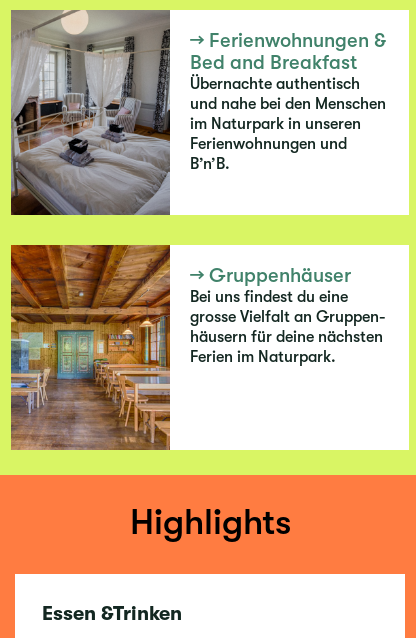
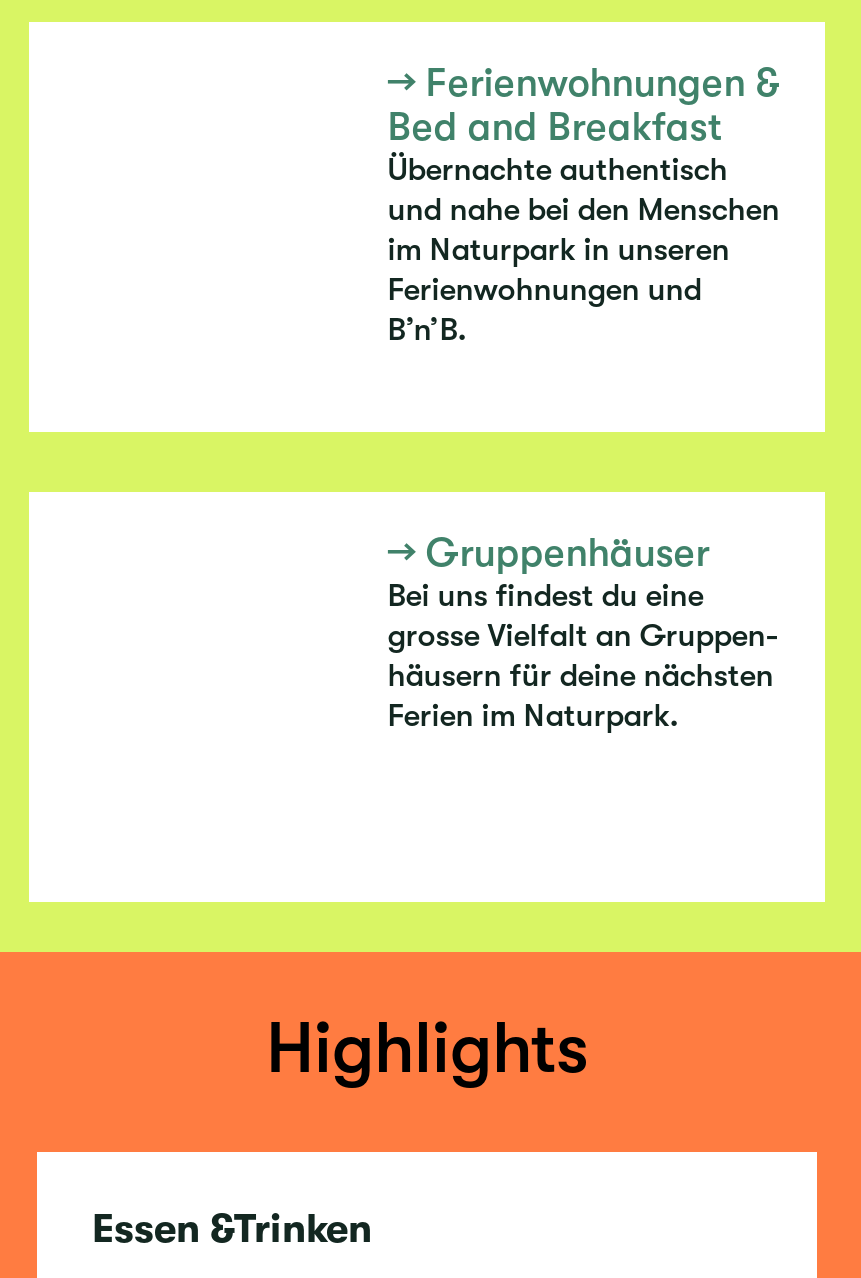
[10,9,171,216] [image] -> [27,19,819,435] [image]
[10,244,171,451] [image] -> [27,489,819,905] [image]

